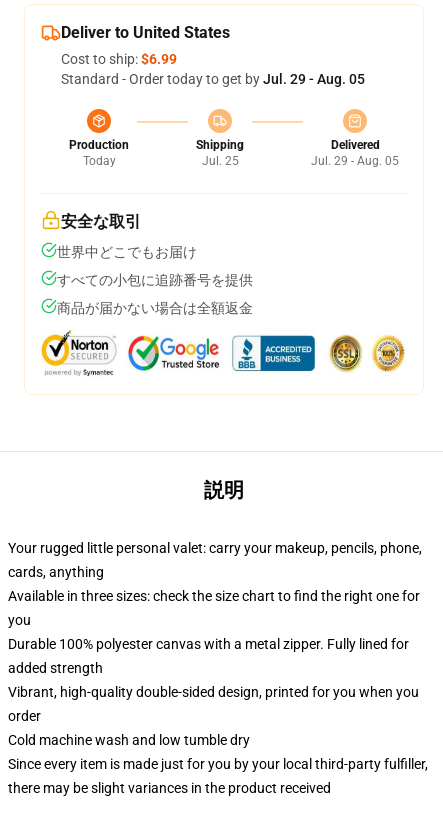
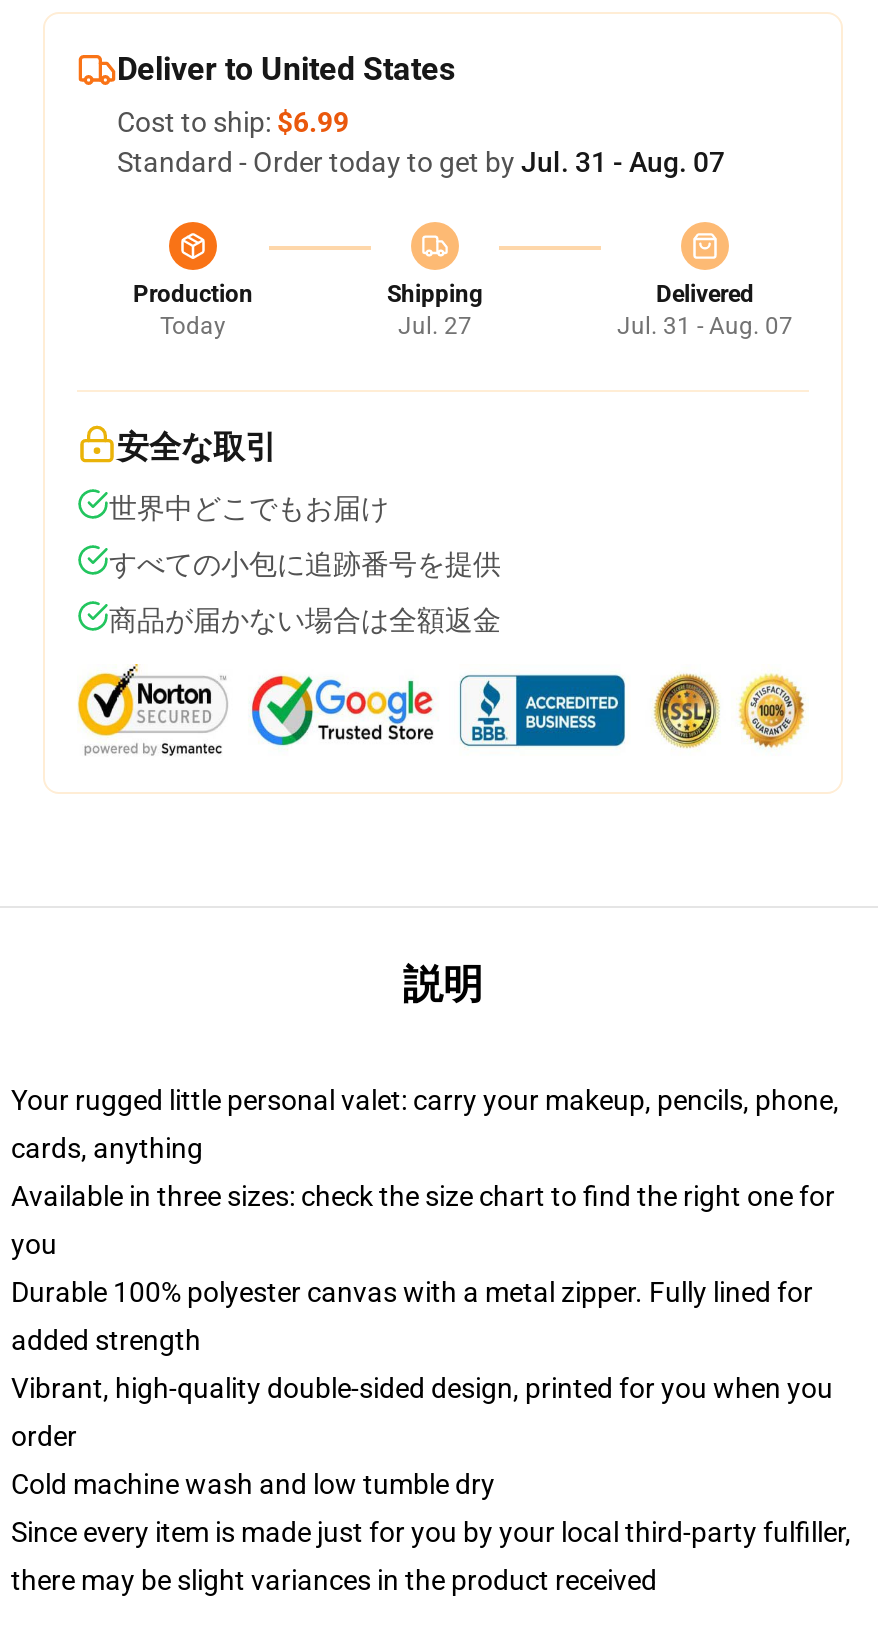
[61,71,365,87] Standard - Order today to get by Jul. 29 - Aug. 05 -> [117,146,725,178] Standard - Order today to get by Jul. 31 - Aug. 07
[201,154,238,168] Jul. 25 -> [398,312,472,340] Jul. 27
[311,154,399,168] Jul. 29 - Aug. 05 -> [617,312,793,340] Jul. 31 - Aug. 07

